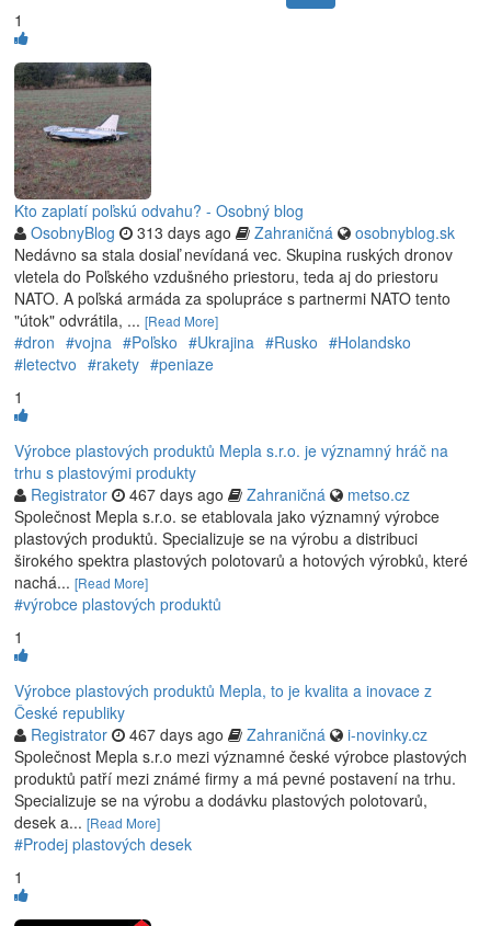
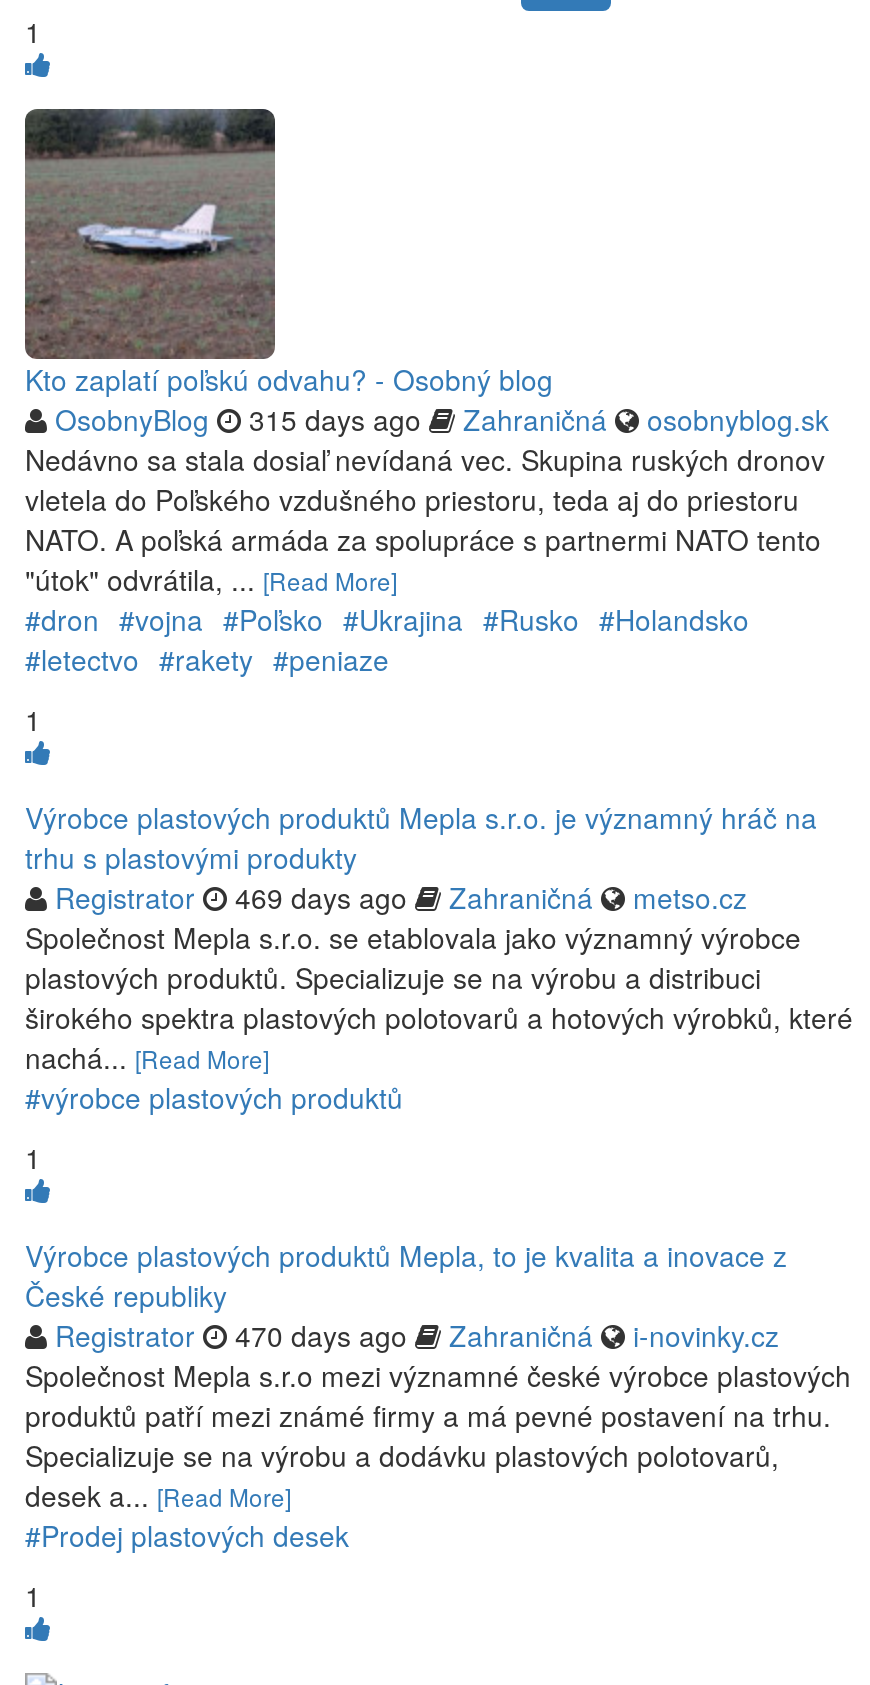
[31,221,455,243] OsobnyBlog 313 days ago Zahraničná osobnyblog.sk -> [55,399,829,439] OsobnyBlog 315 days ago Zahraničná osobnyblog.sk
[31,483,410,505] Registrator 467 days ago Zahraničná metso.cz -> [55,877,747,917] Registrator 469 days ago Zahraničná metso.cz
[31,723,427,745] Registrator 467 days ago Zahraničná i-novinky.cz -> [55,1315,779,1355] Registrator 470 days ago Zahraničná i-novinky.cz

